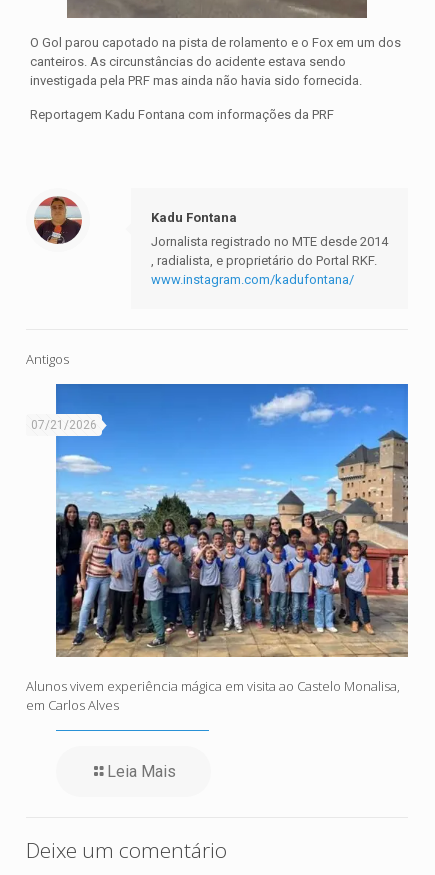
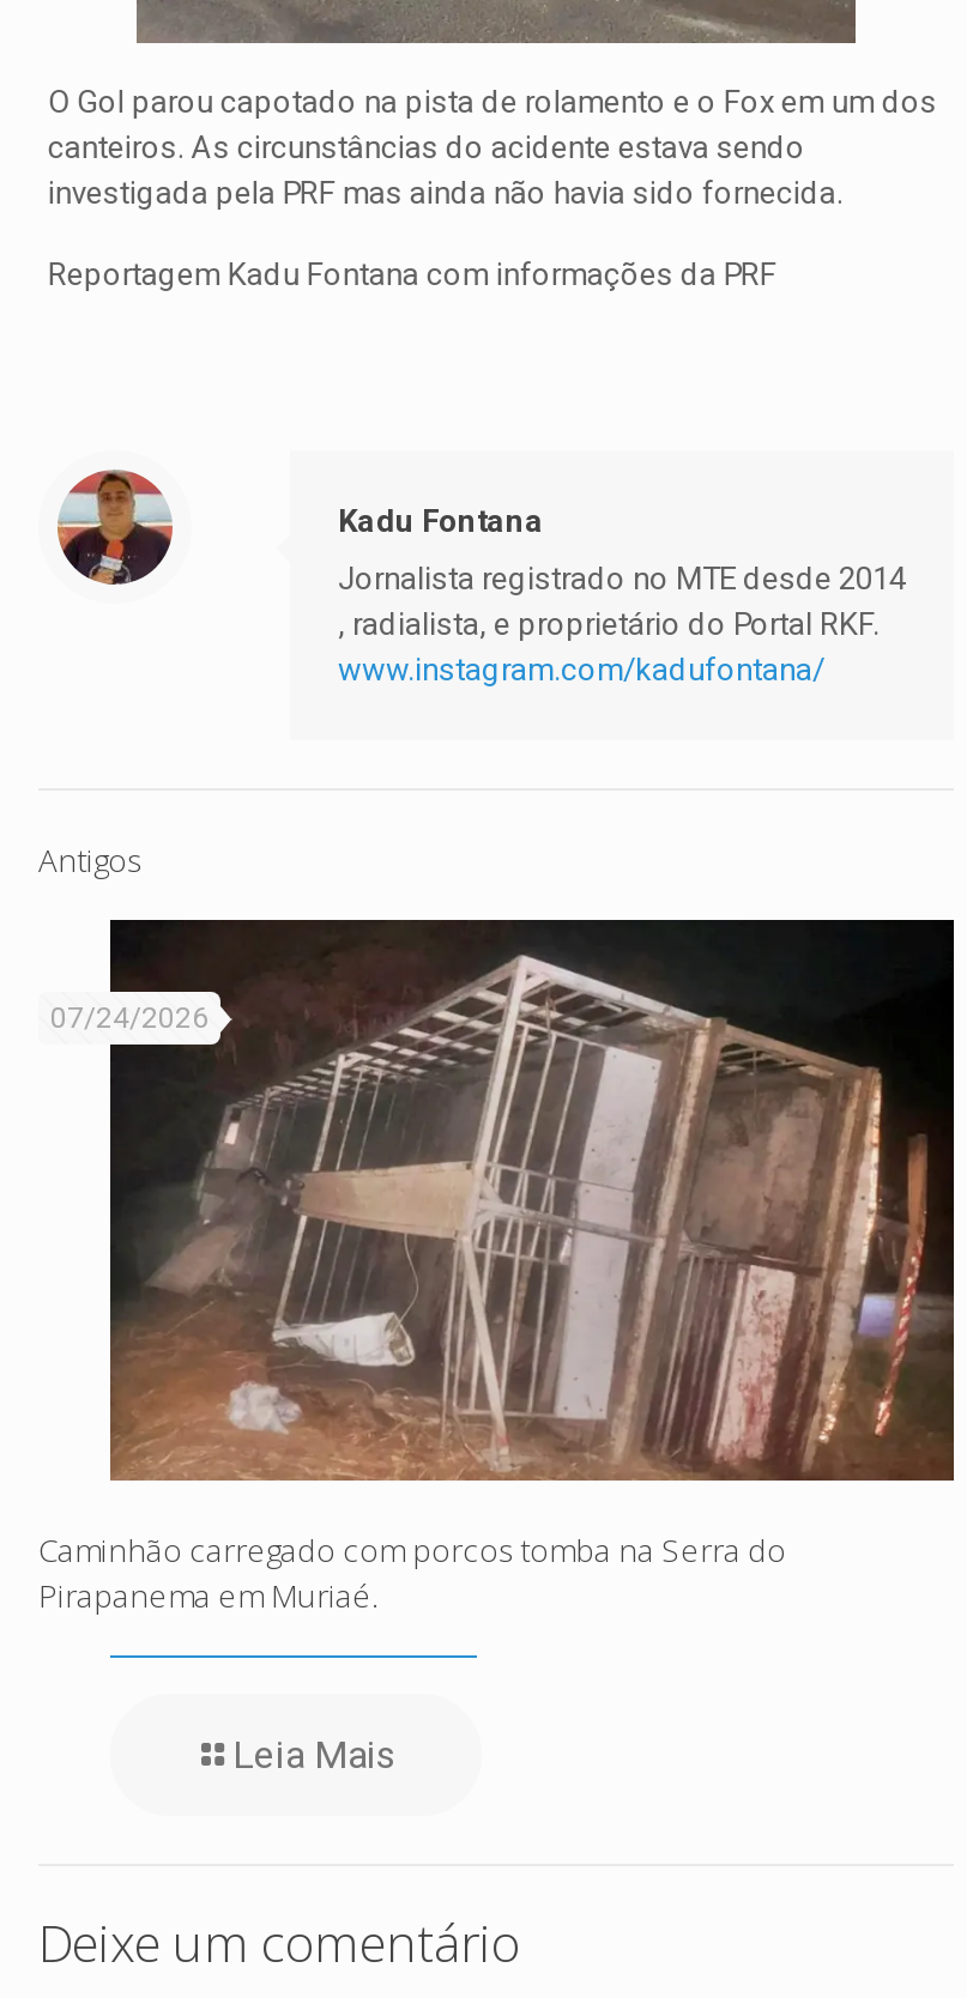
[31,383,409,657] [image] | 07/21/2026 -> [50,918,956,1483] [image] | 07/24/2026
[26,677,400,714] Alunos vivem experiência mágica em visita ao Castelo Monalisa, | em Carlos Alves -> [38,1530,786,1618] Caminhão carregado com porcos tomba na Serra do | Pirapanema em Muriaé.

